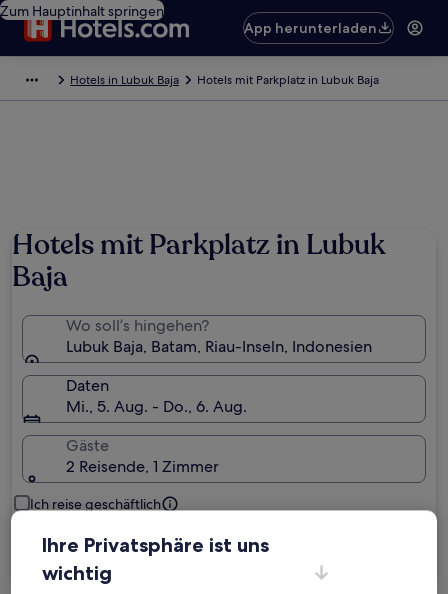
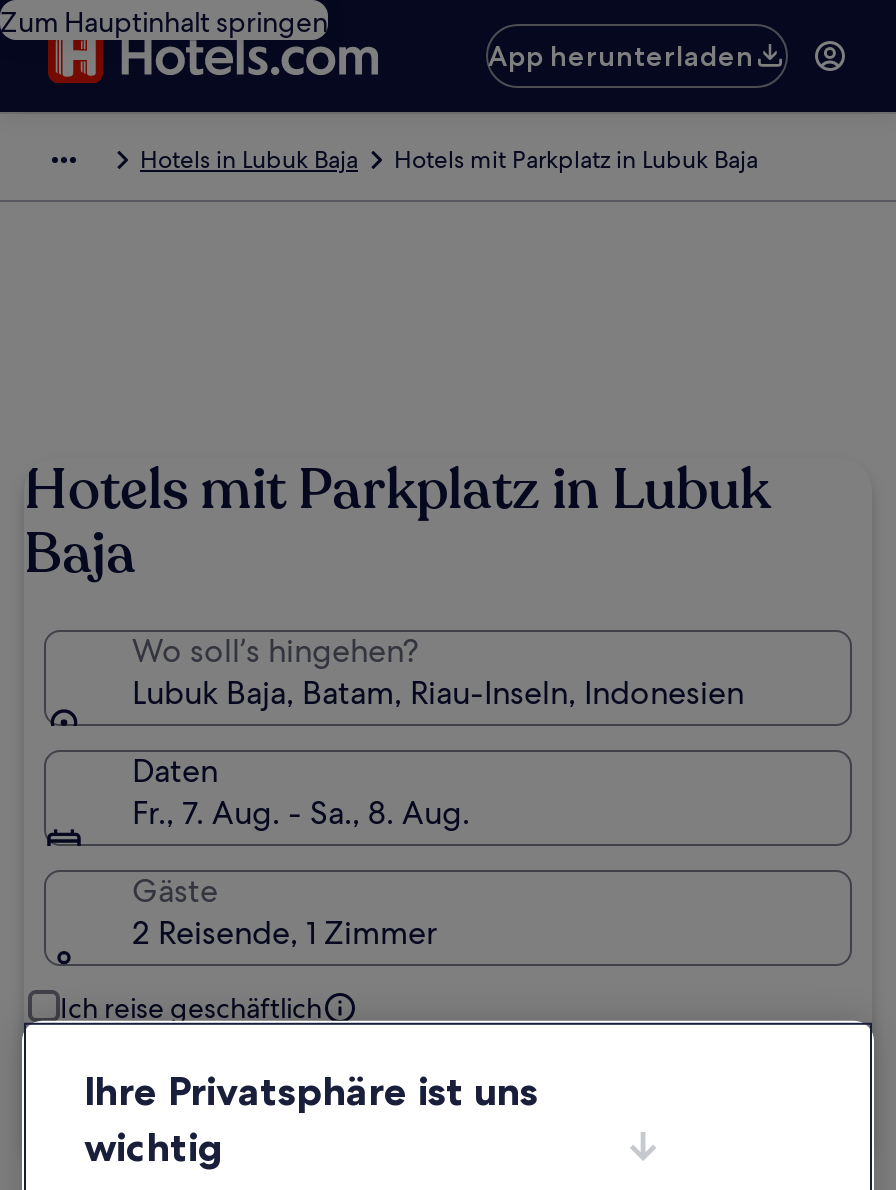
[66,396,247,417] Mi., 5. Aug. - Do., 6. Aug. -> [132,792,470,834] Fr., 7. Aug. - Sa., 8. Aug.

